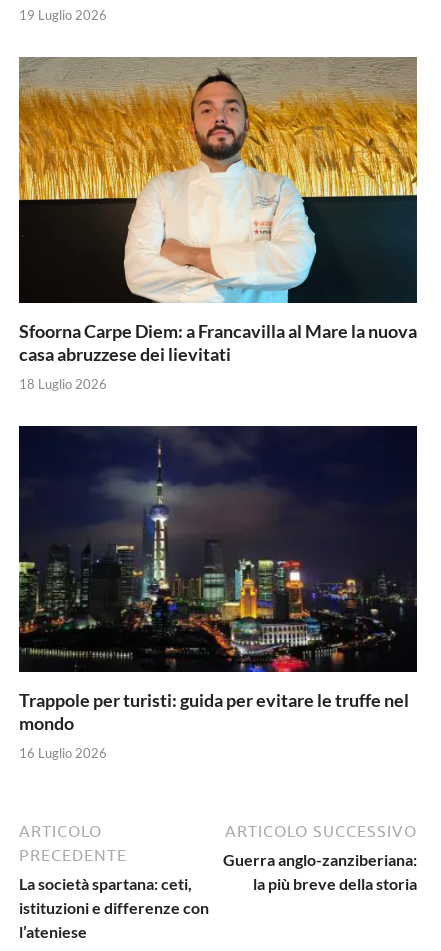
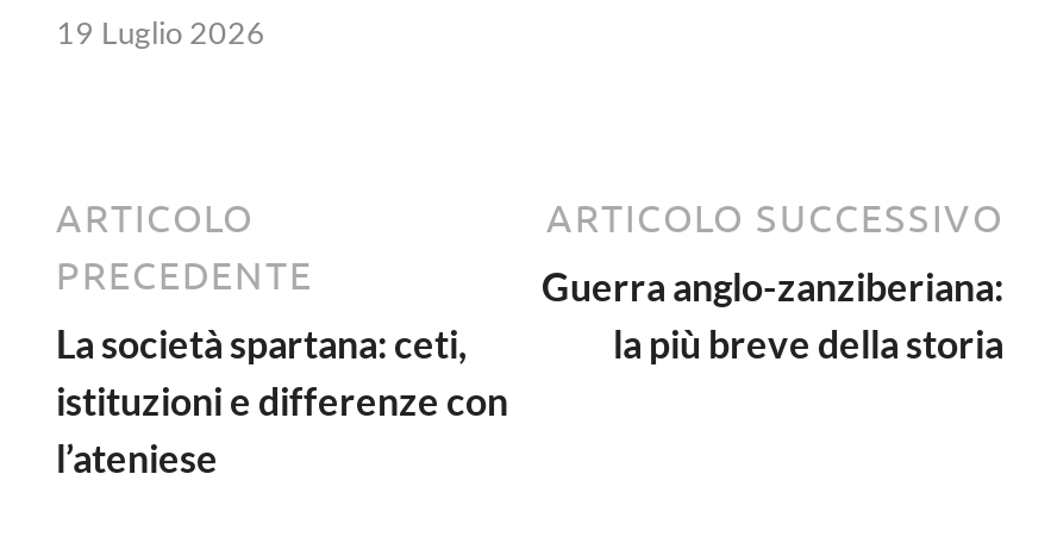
[18,56,418,392] [image] | Sfoorna Carpe Diem: a Francavilla al Mare la nuova | casa abruzzese dei lievitati | 18 Luglio 2026 -> none
[18,425,418,761] [image] | Trappole per turisti: guida per evitare le truffe nel | mondo | 16 Luglio 2026 -> none

